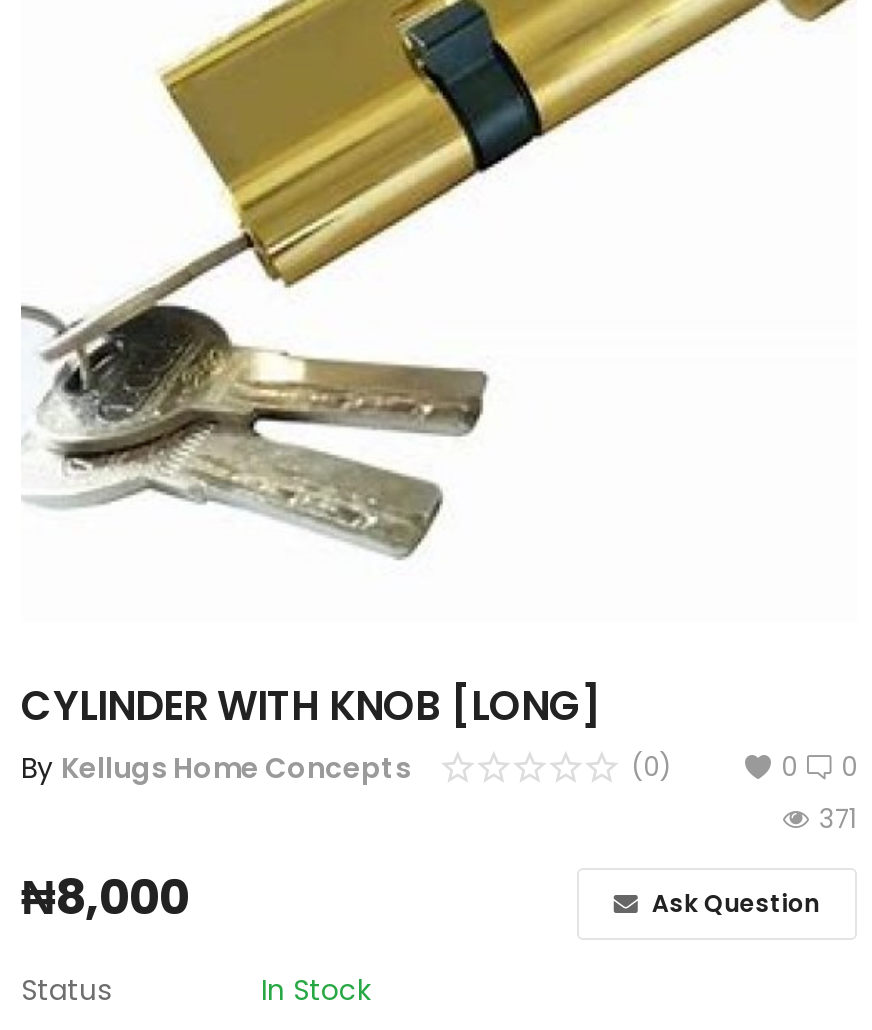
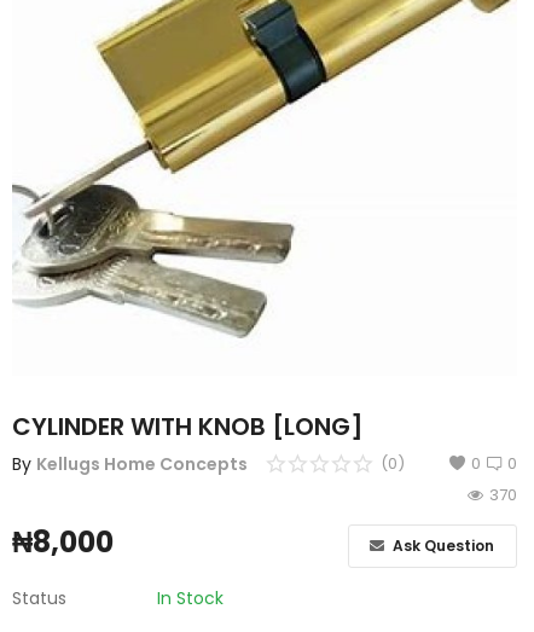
[819,800,857,838] 371 -> [489,483,517,506] 370

